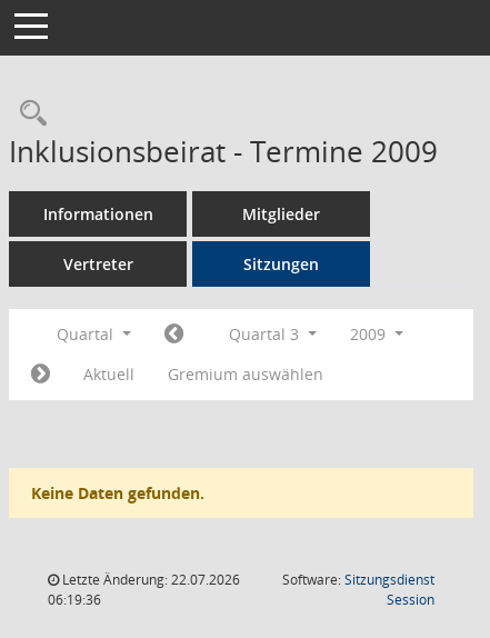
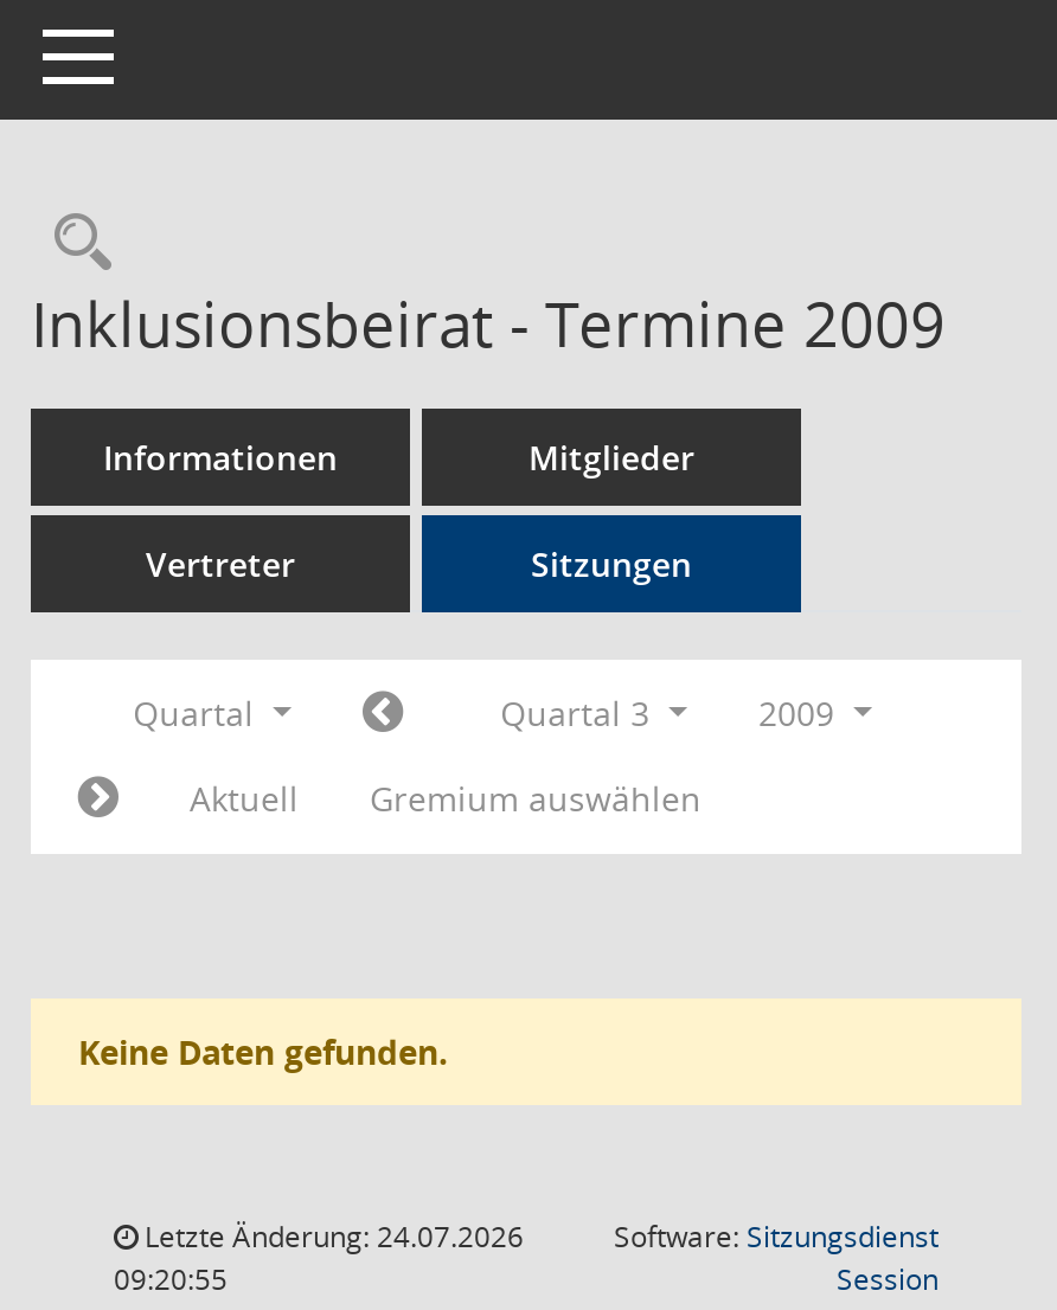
[59,570,240,589] Letzte Änderung: 22.07.2026 -> [137,1216,524,1257] Letzte Änderung: 24.07.2026
[48,590,101,609] 06:19:36 -> [114,1259,228,1299] 09:20:55

